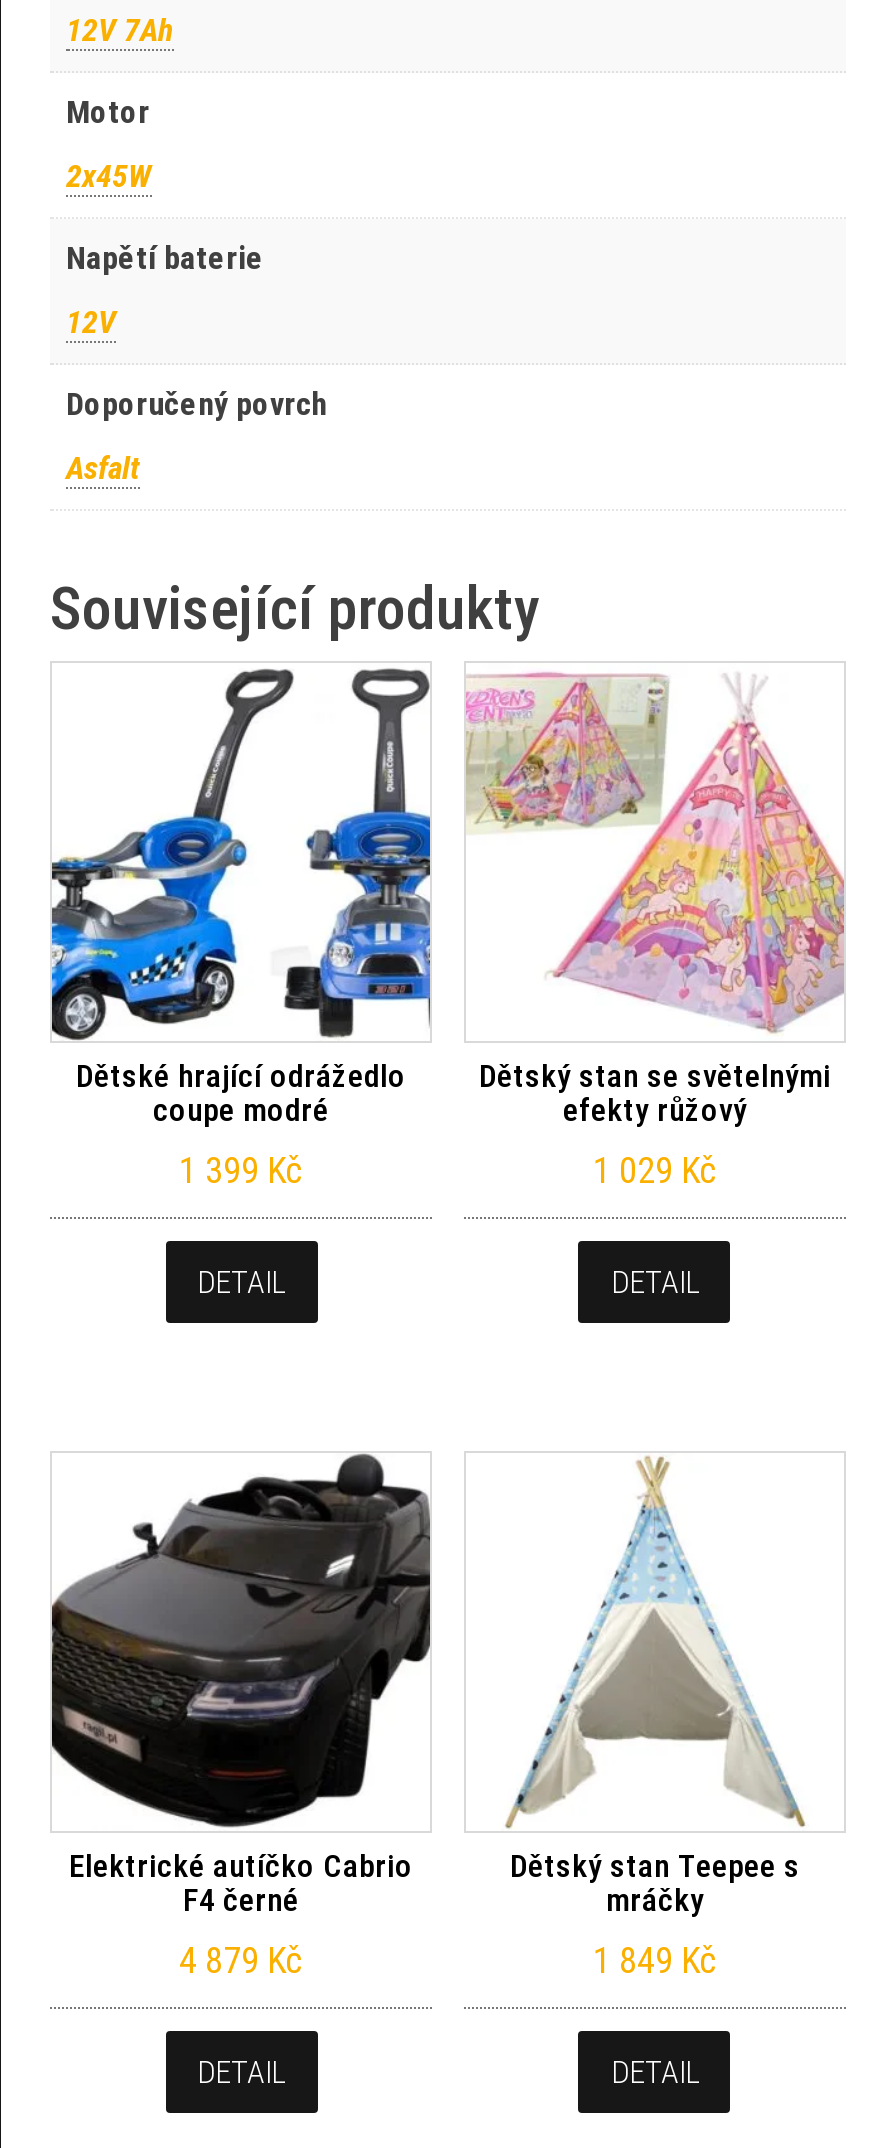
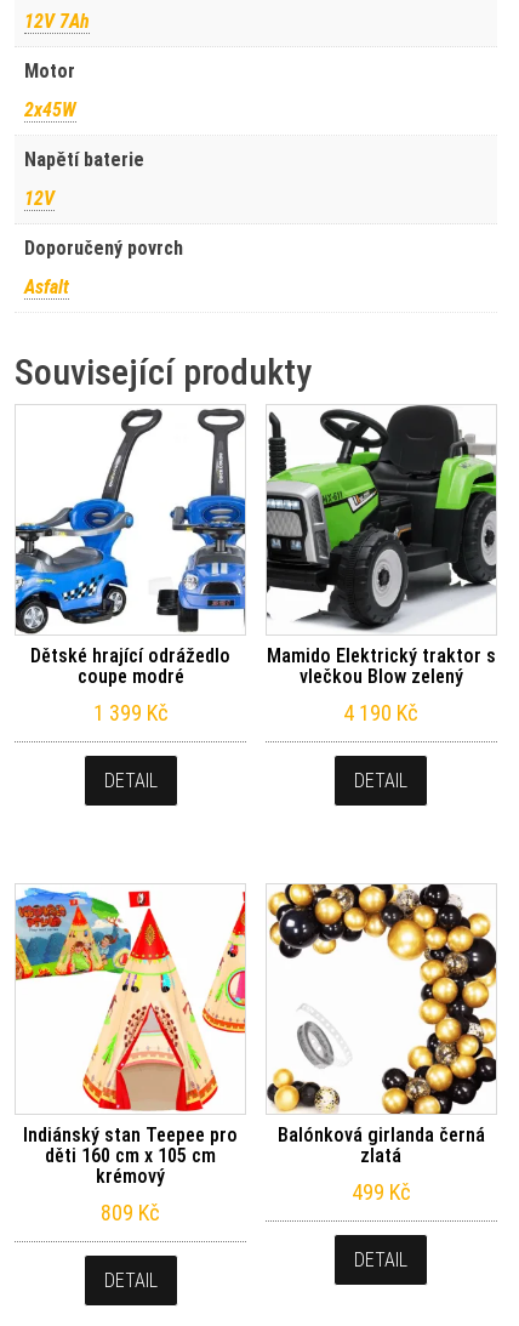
[464,663,846,1129] [image] | Dětský stan se světelnými | efekty růžový -> [266,404,497,688] [image] | Mamido Elektrický traktor s | vlečkou Blow zelený
[593,1149,717,1191] 1 029 Kč -> [344,700,419,725] 4 190 Kč
[50,1453,432,1918] [image] | Elektrické autíčko Cabrio | F4 černé -> [15,884,246,1187] [image] | Indiánský stan Teepee pro | děti 160 cm x 105 cm | krémový
[466,1453,844,1918] [image] | Dětský stan Teepee s | mráčky -> [266,883,497,1167] [image] | Balónková girlanda černá | zlatá
[179,1938,303,1980] 4 879 Kč -> [101,1199,160,1225] 809 Kč
[593,1938,717,1980] 1 849 Kč -> [352,1179,411,1204] 499 Kč

